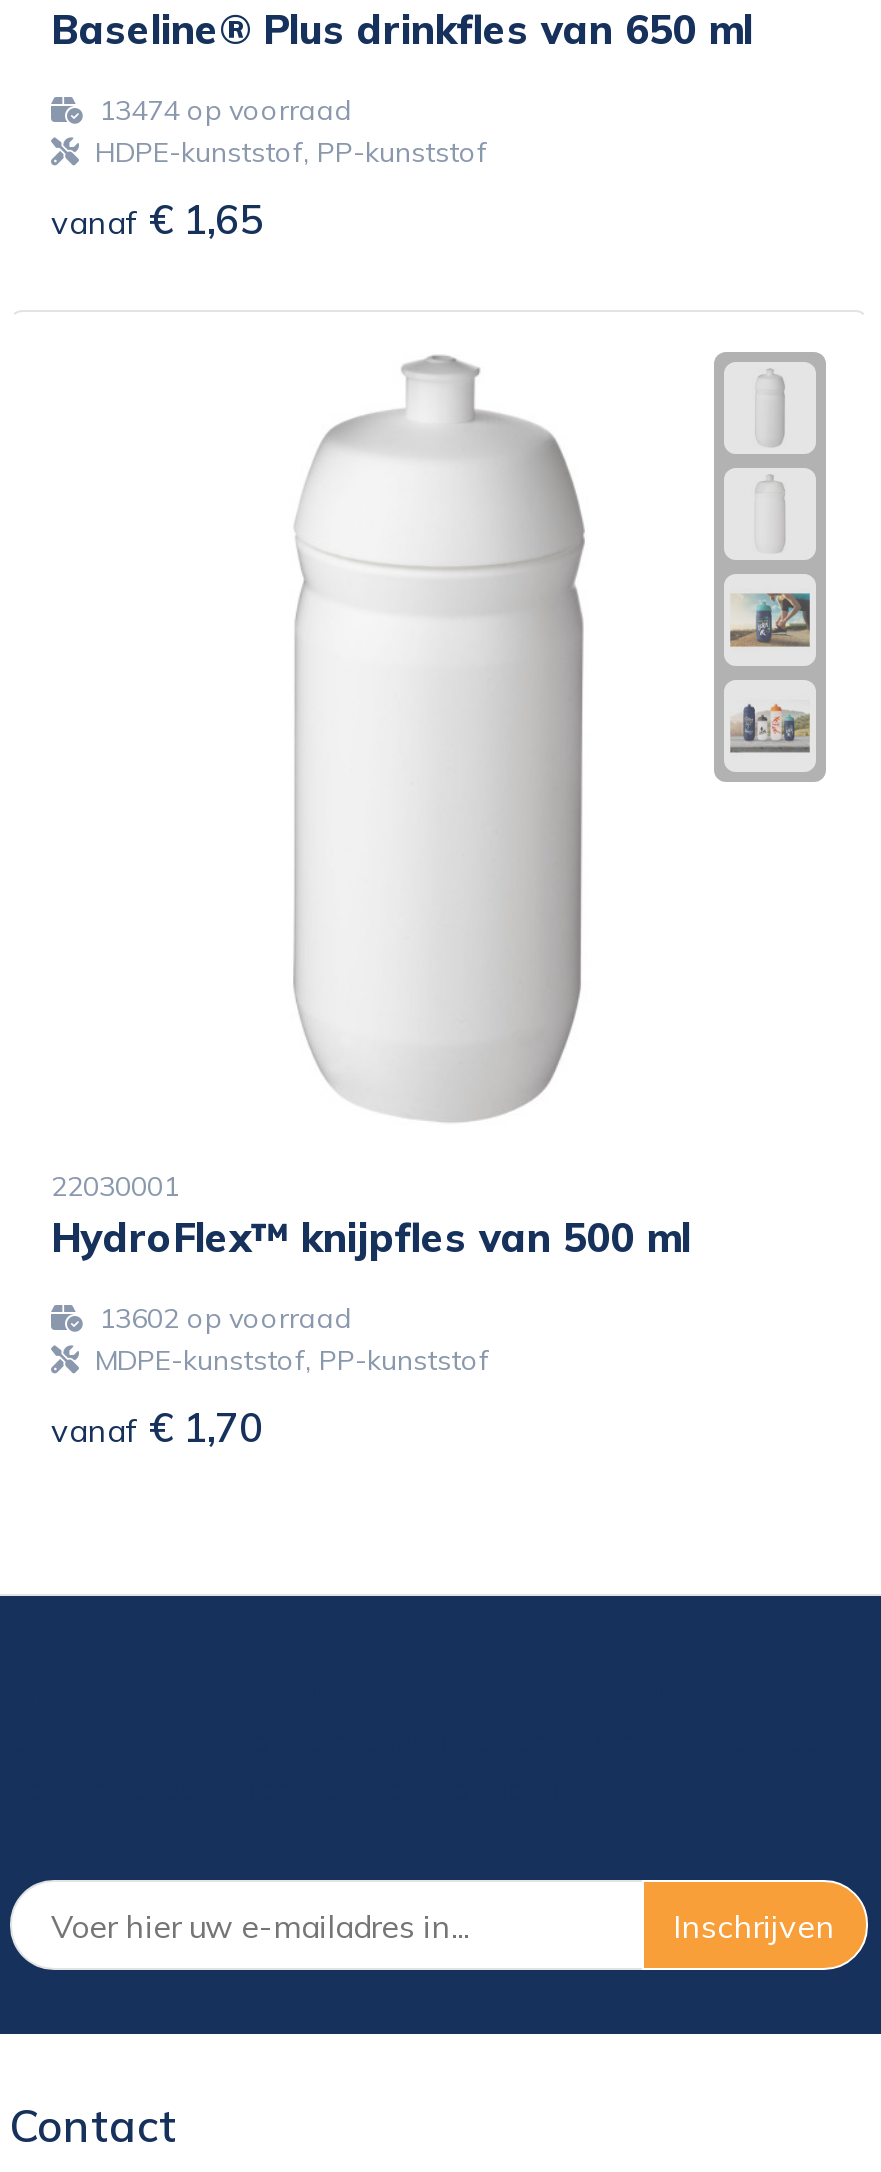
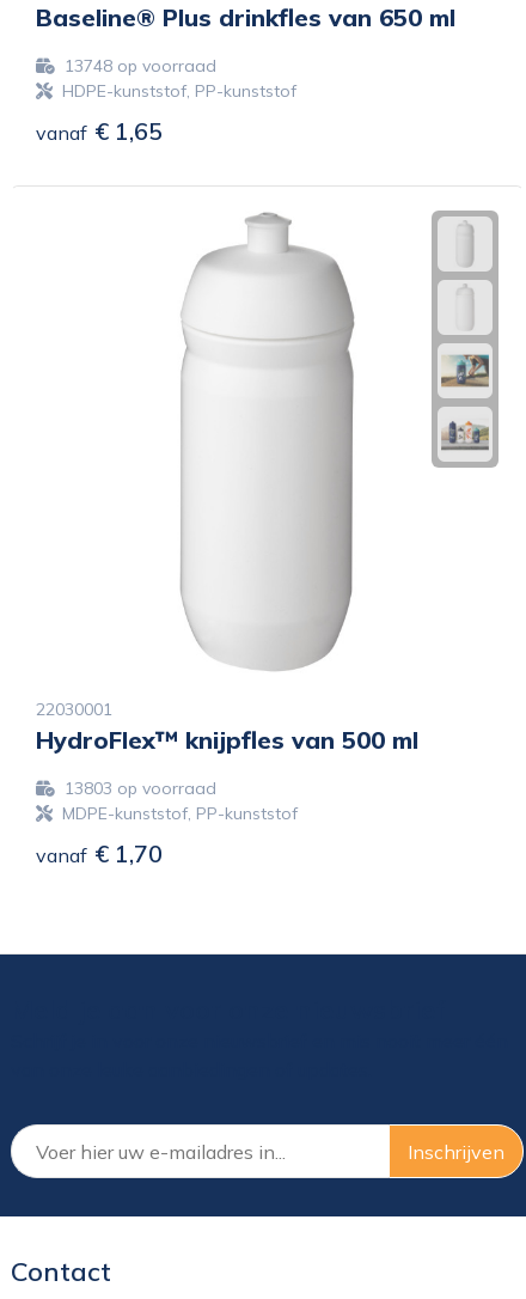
[99,92,353,128] 13474 op voorraad -> [64,55,216,77] 13748 op voorraad
[99,1300,353,1336] 13602 op voorraad -> [64,777,216,799] 13803 op voorraad

